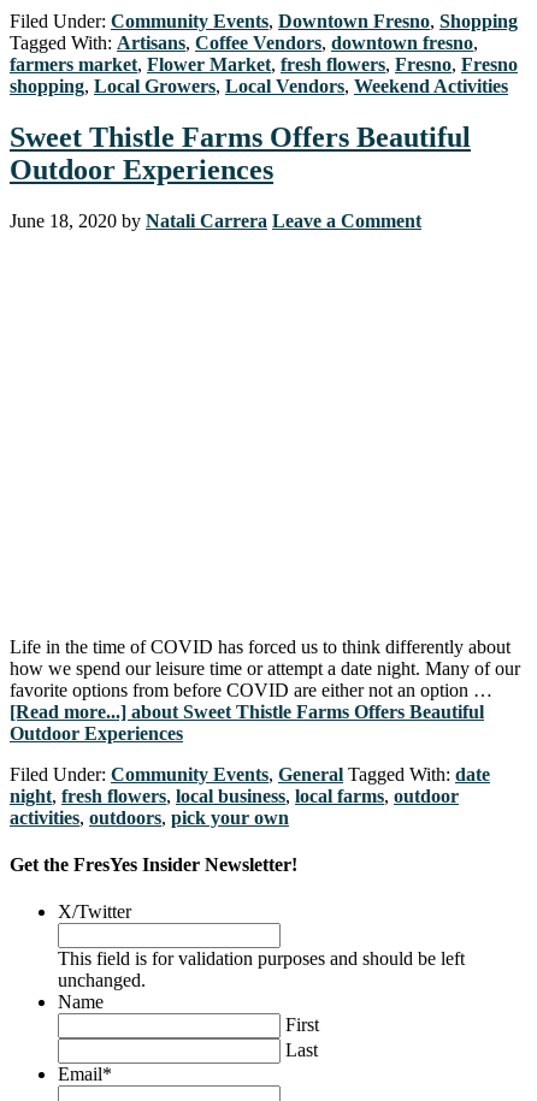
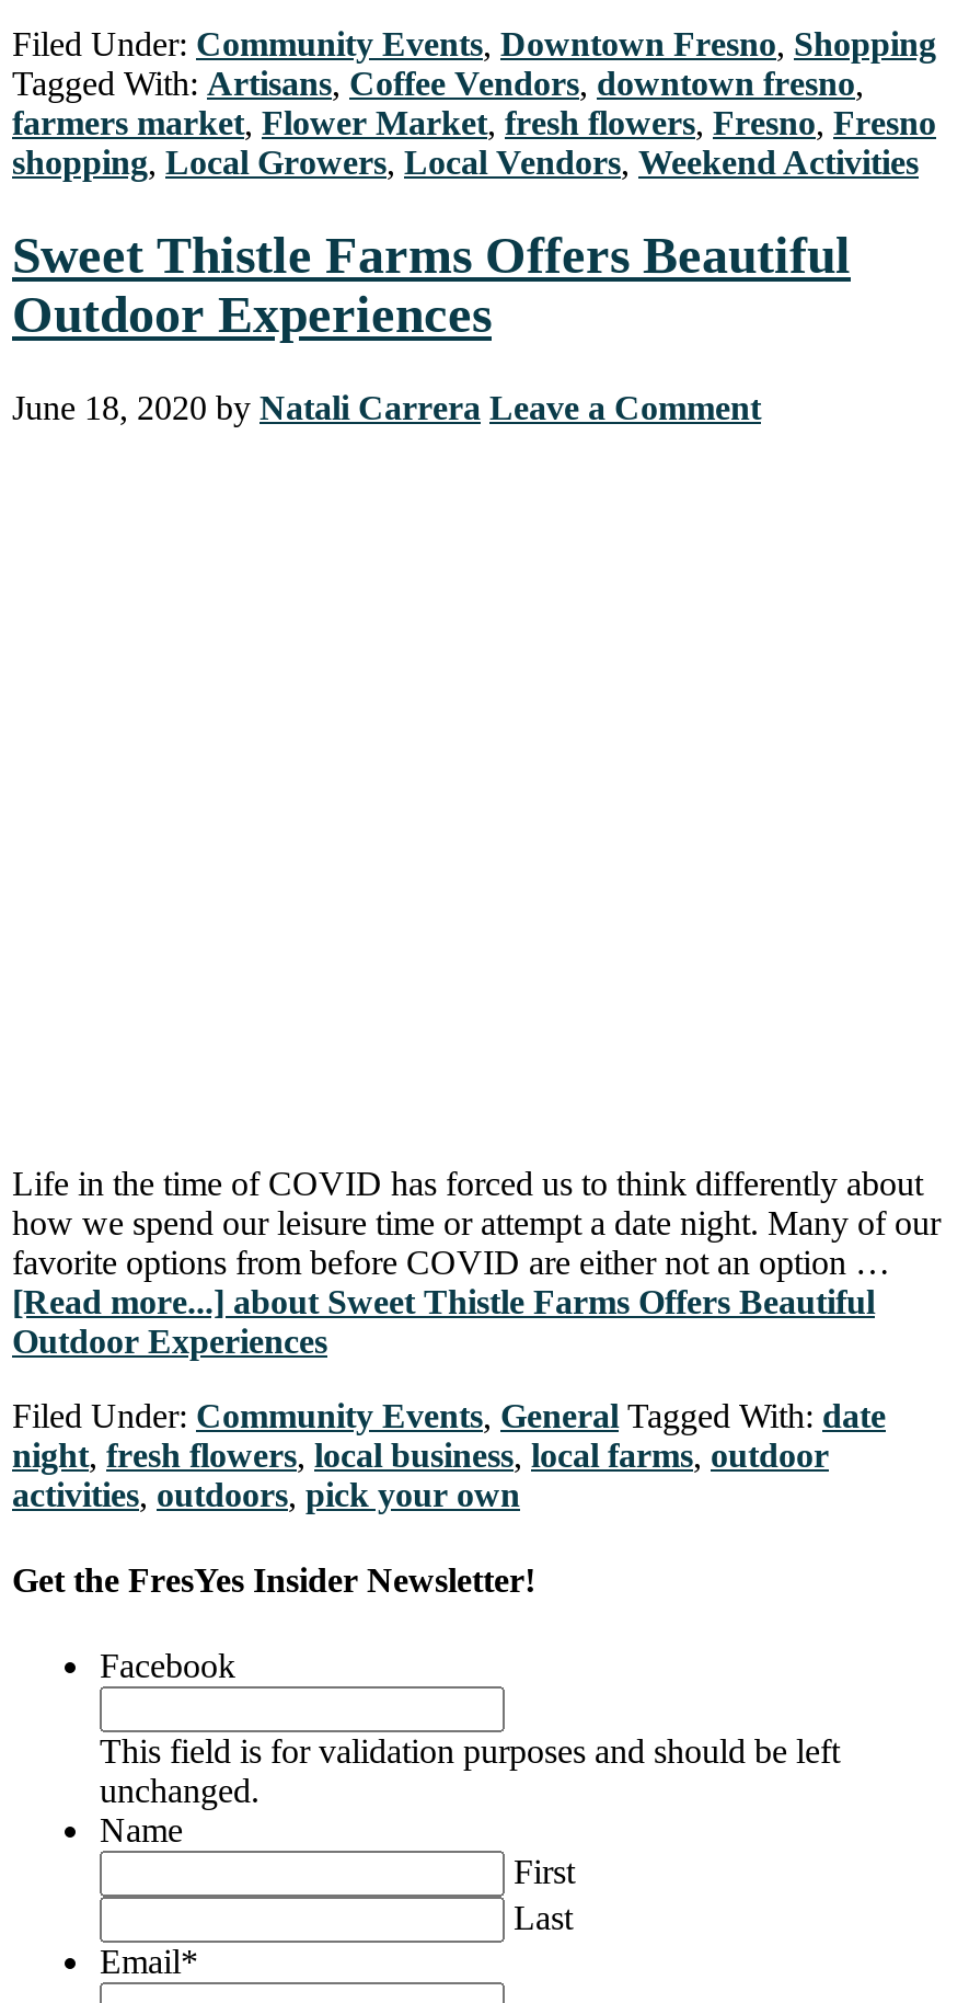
[58,901,131,922] X/Twitter -> [100,1647,235,1685] Facebook

